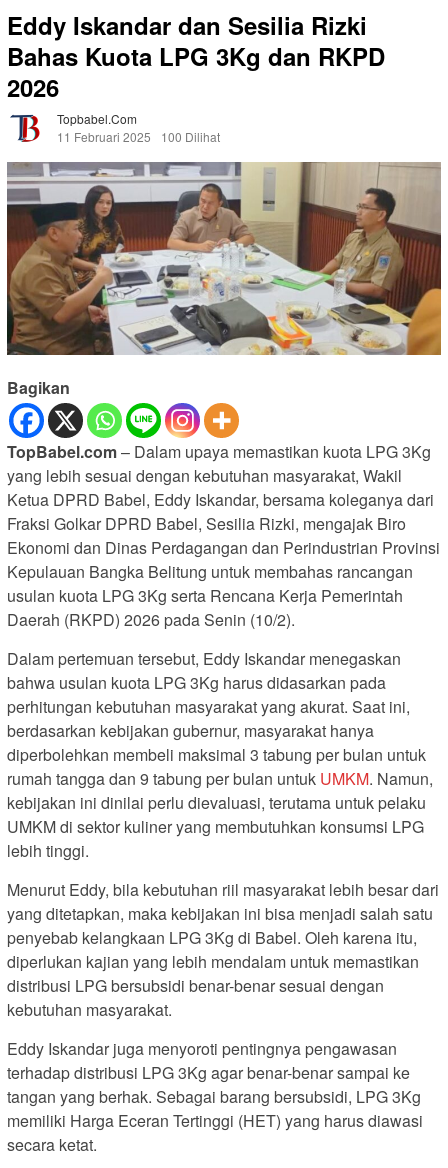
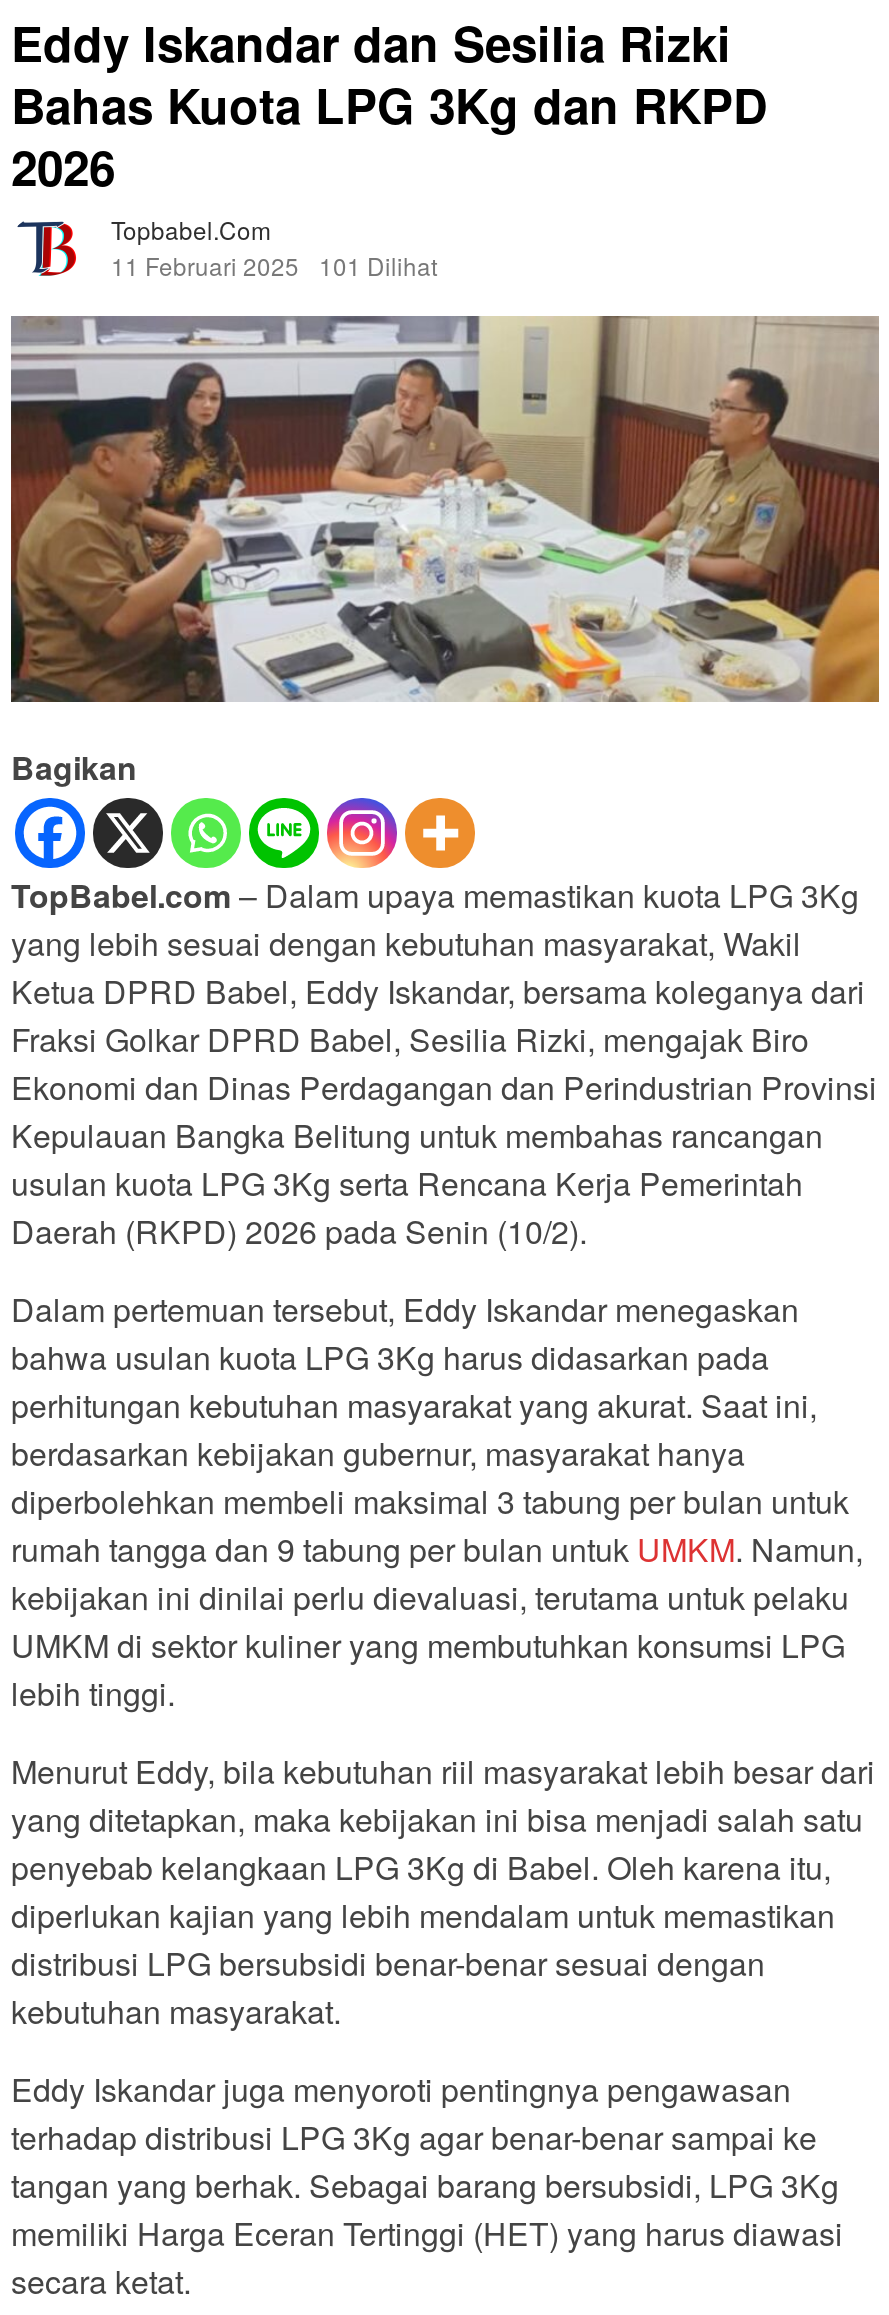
[57,128,220,145] 11 Februari 2025 100 Dilihat -> [111,249,437,283] 11 Februari 2025 101 Dilihat

